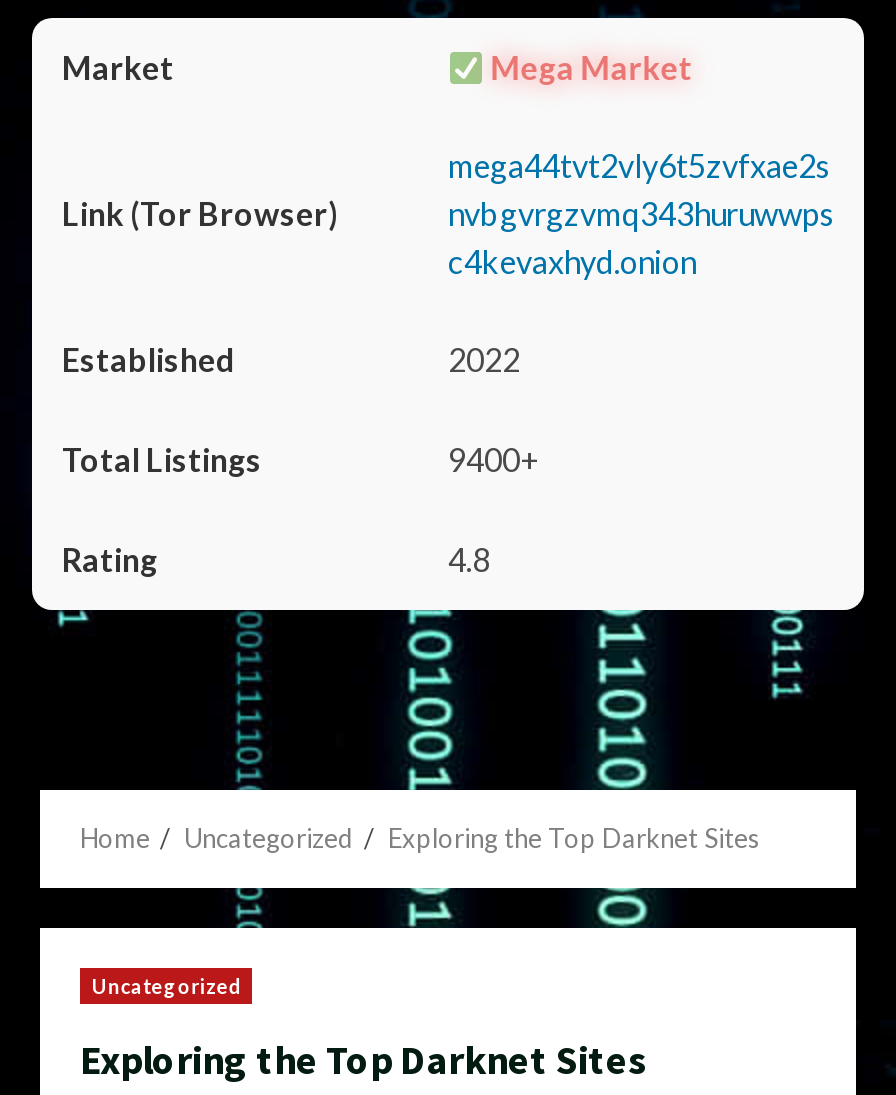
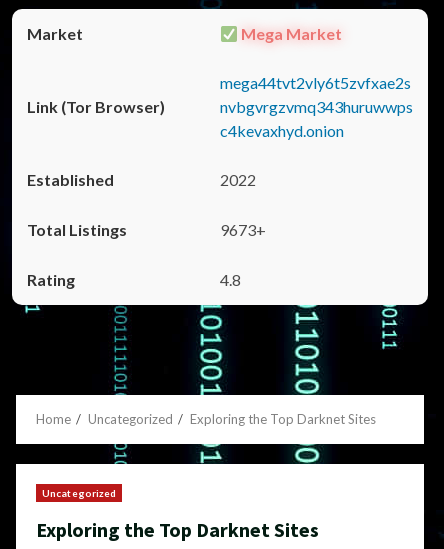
[448,440,540,478] 9400+ -> [220,220,266,239] 9673+

